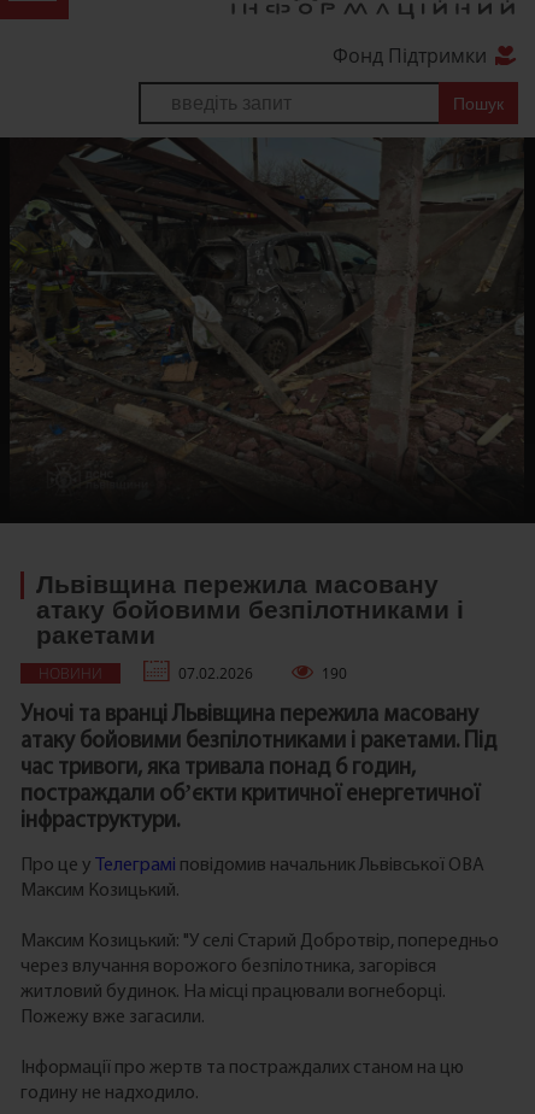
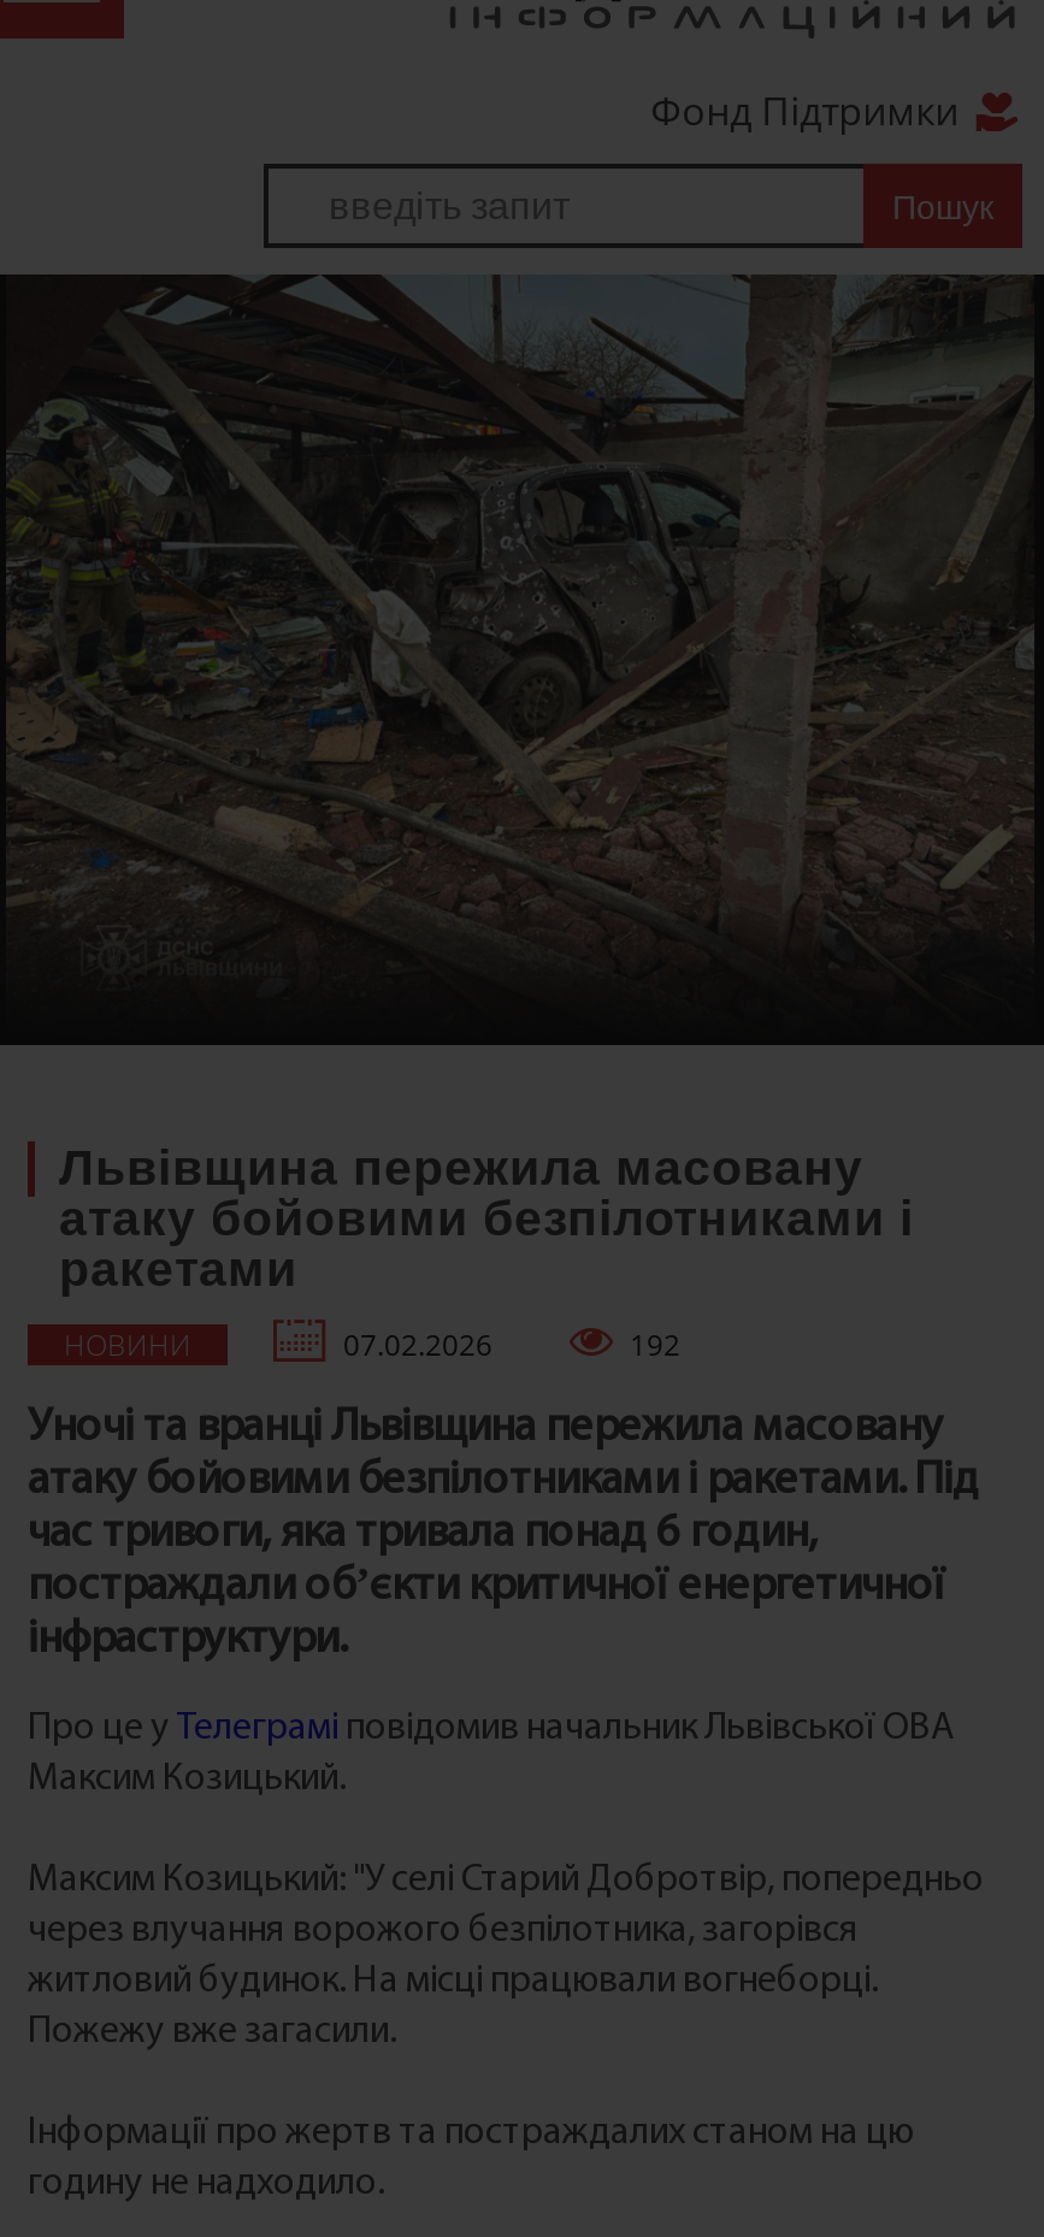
[322,663,347,684] 190 -> [630,1324,680,1365] 192

